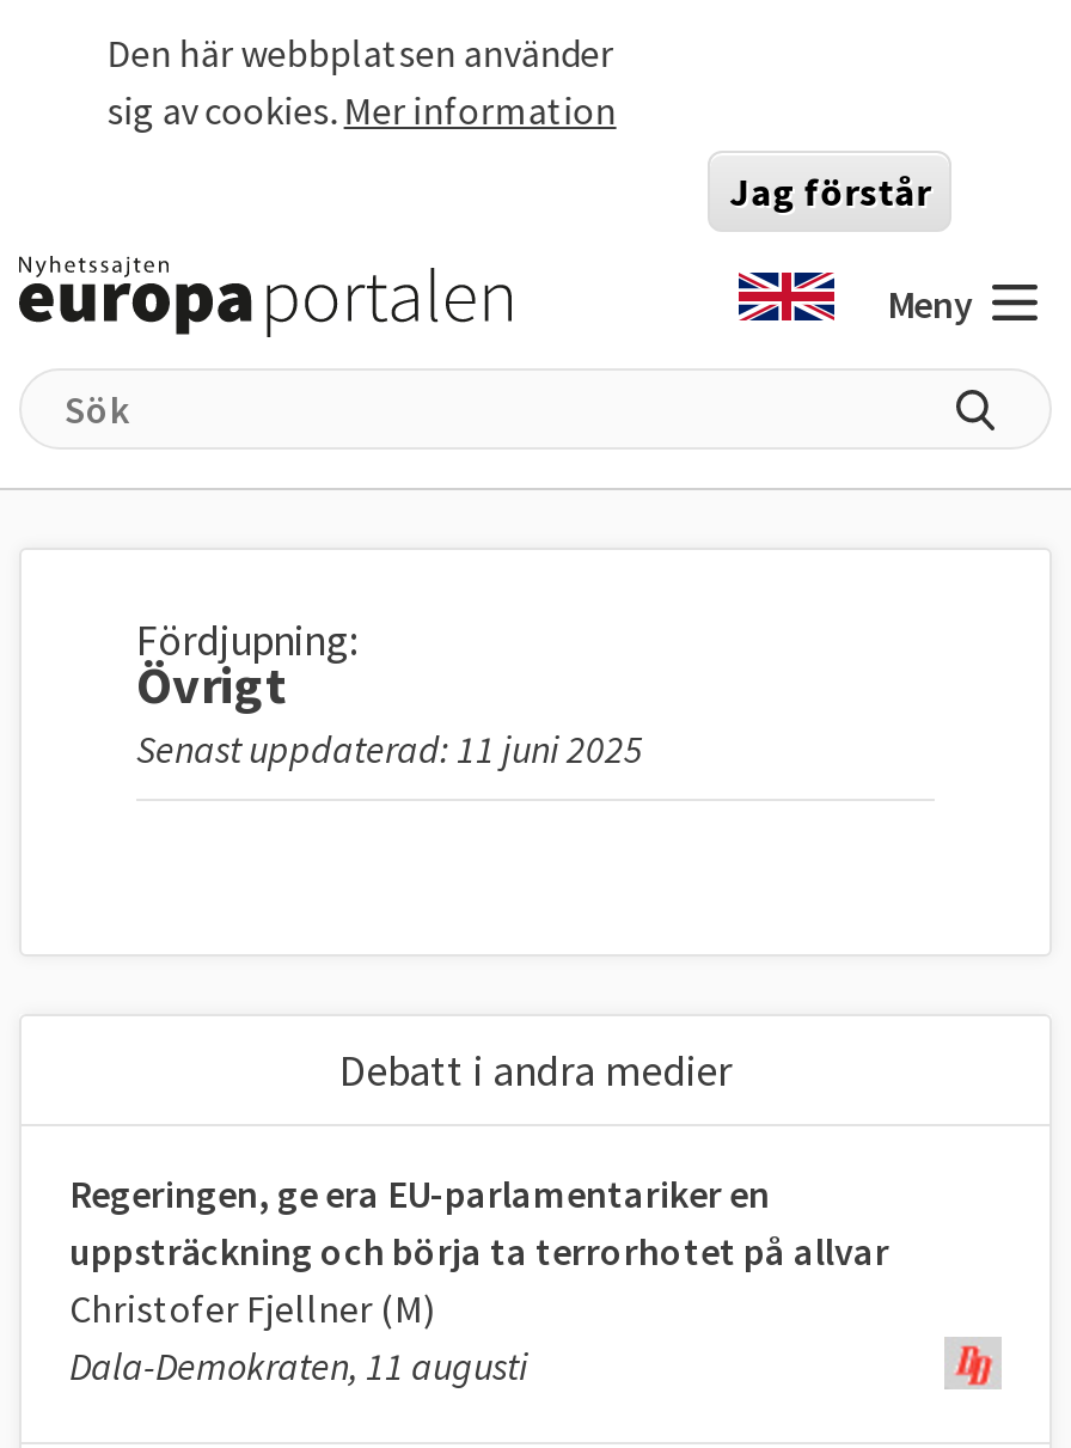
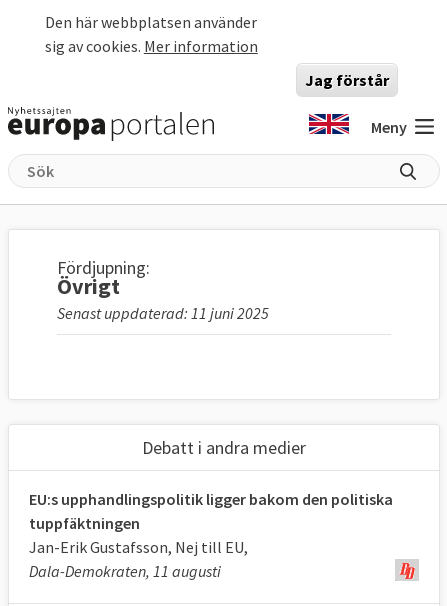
[69,1169,889,1331] Regeringen, ge era EU-parlamentariker en | uppsträckning och börja ta terrorhotet på allvar | Christofer Fjellner (M) -> [29,489,393,557] EU:s upphandlingspolitik ligger bakom den politiska | tuppfäktningen | Jan-Erik Gustafsson, Nej till EU,

